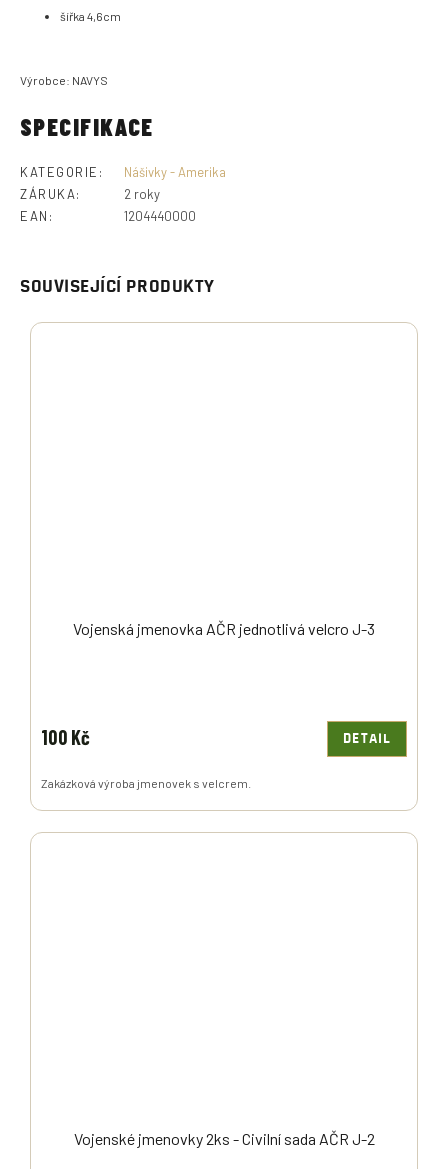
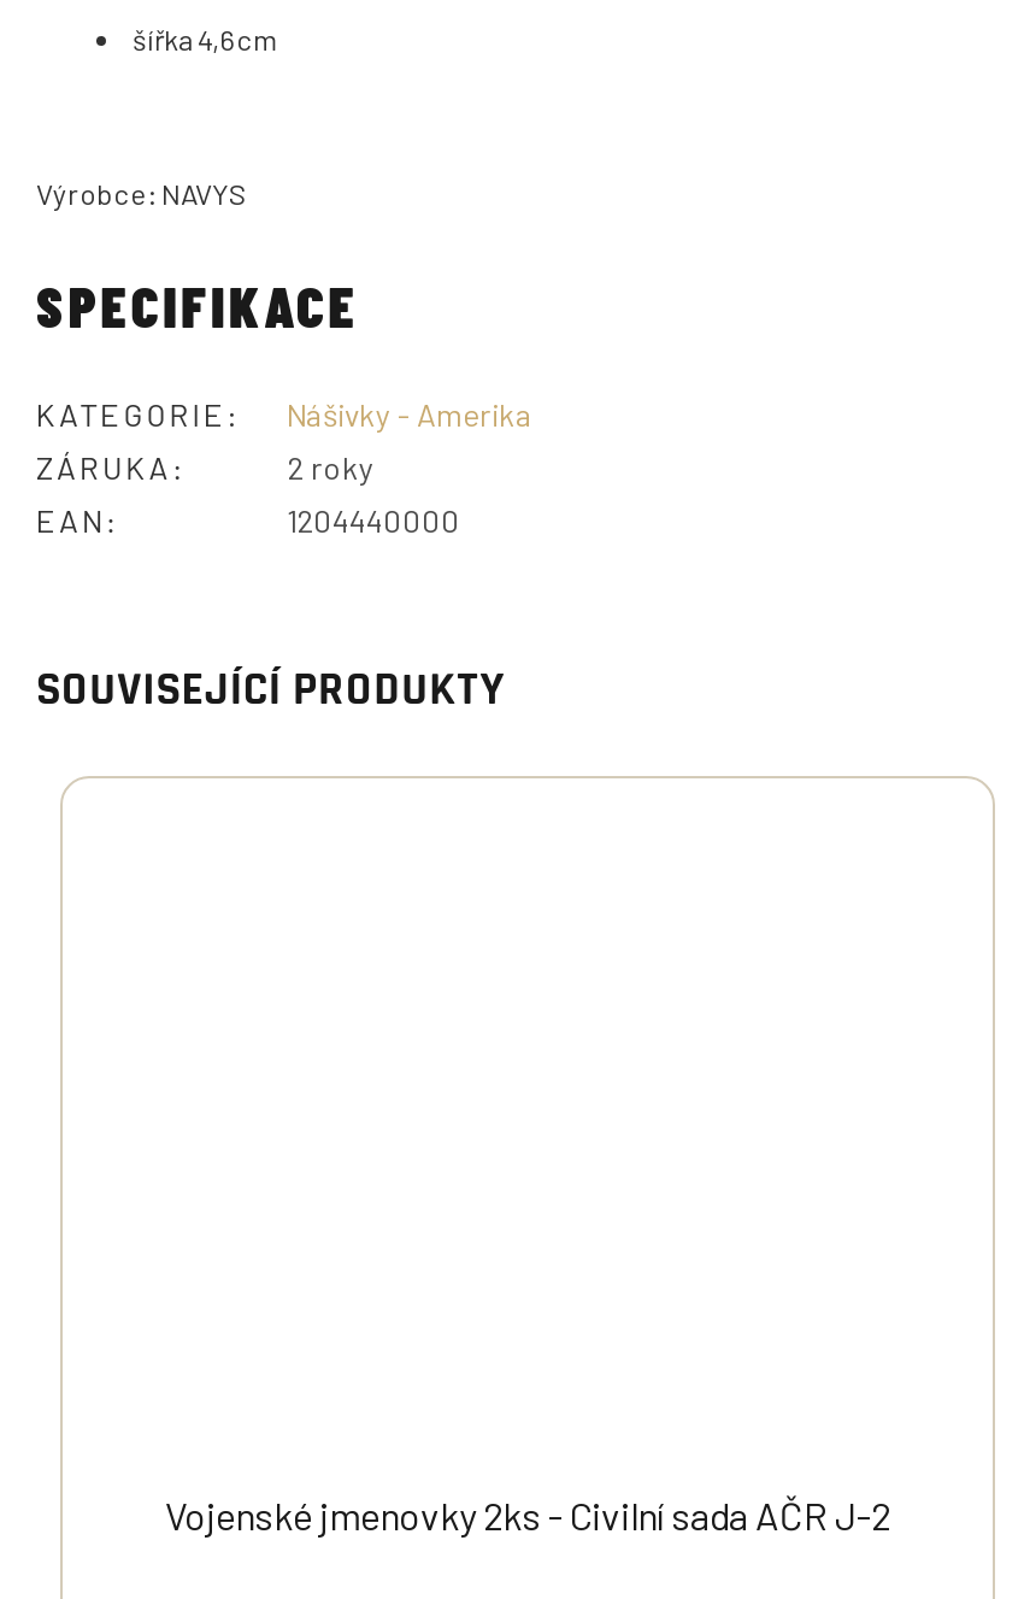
[73,619,375,638] Vojenská jmenovka AČR jednotlivá velcro J-3 -> none
[41,725,391,790] 100 Kč | DETAIL | Zakázková výroba jmenovek s velcrem. -> none

